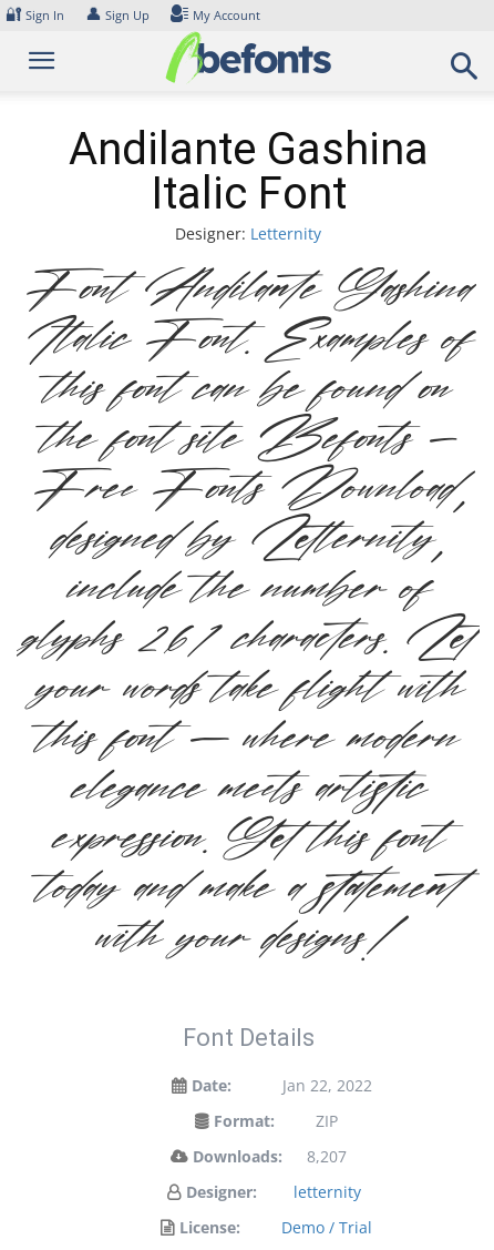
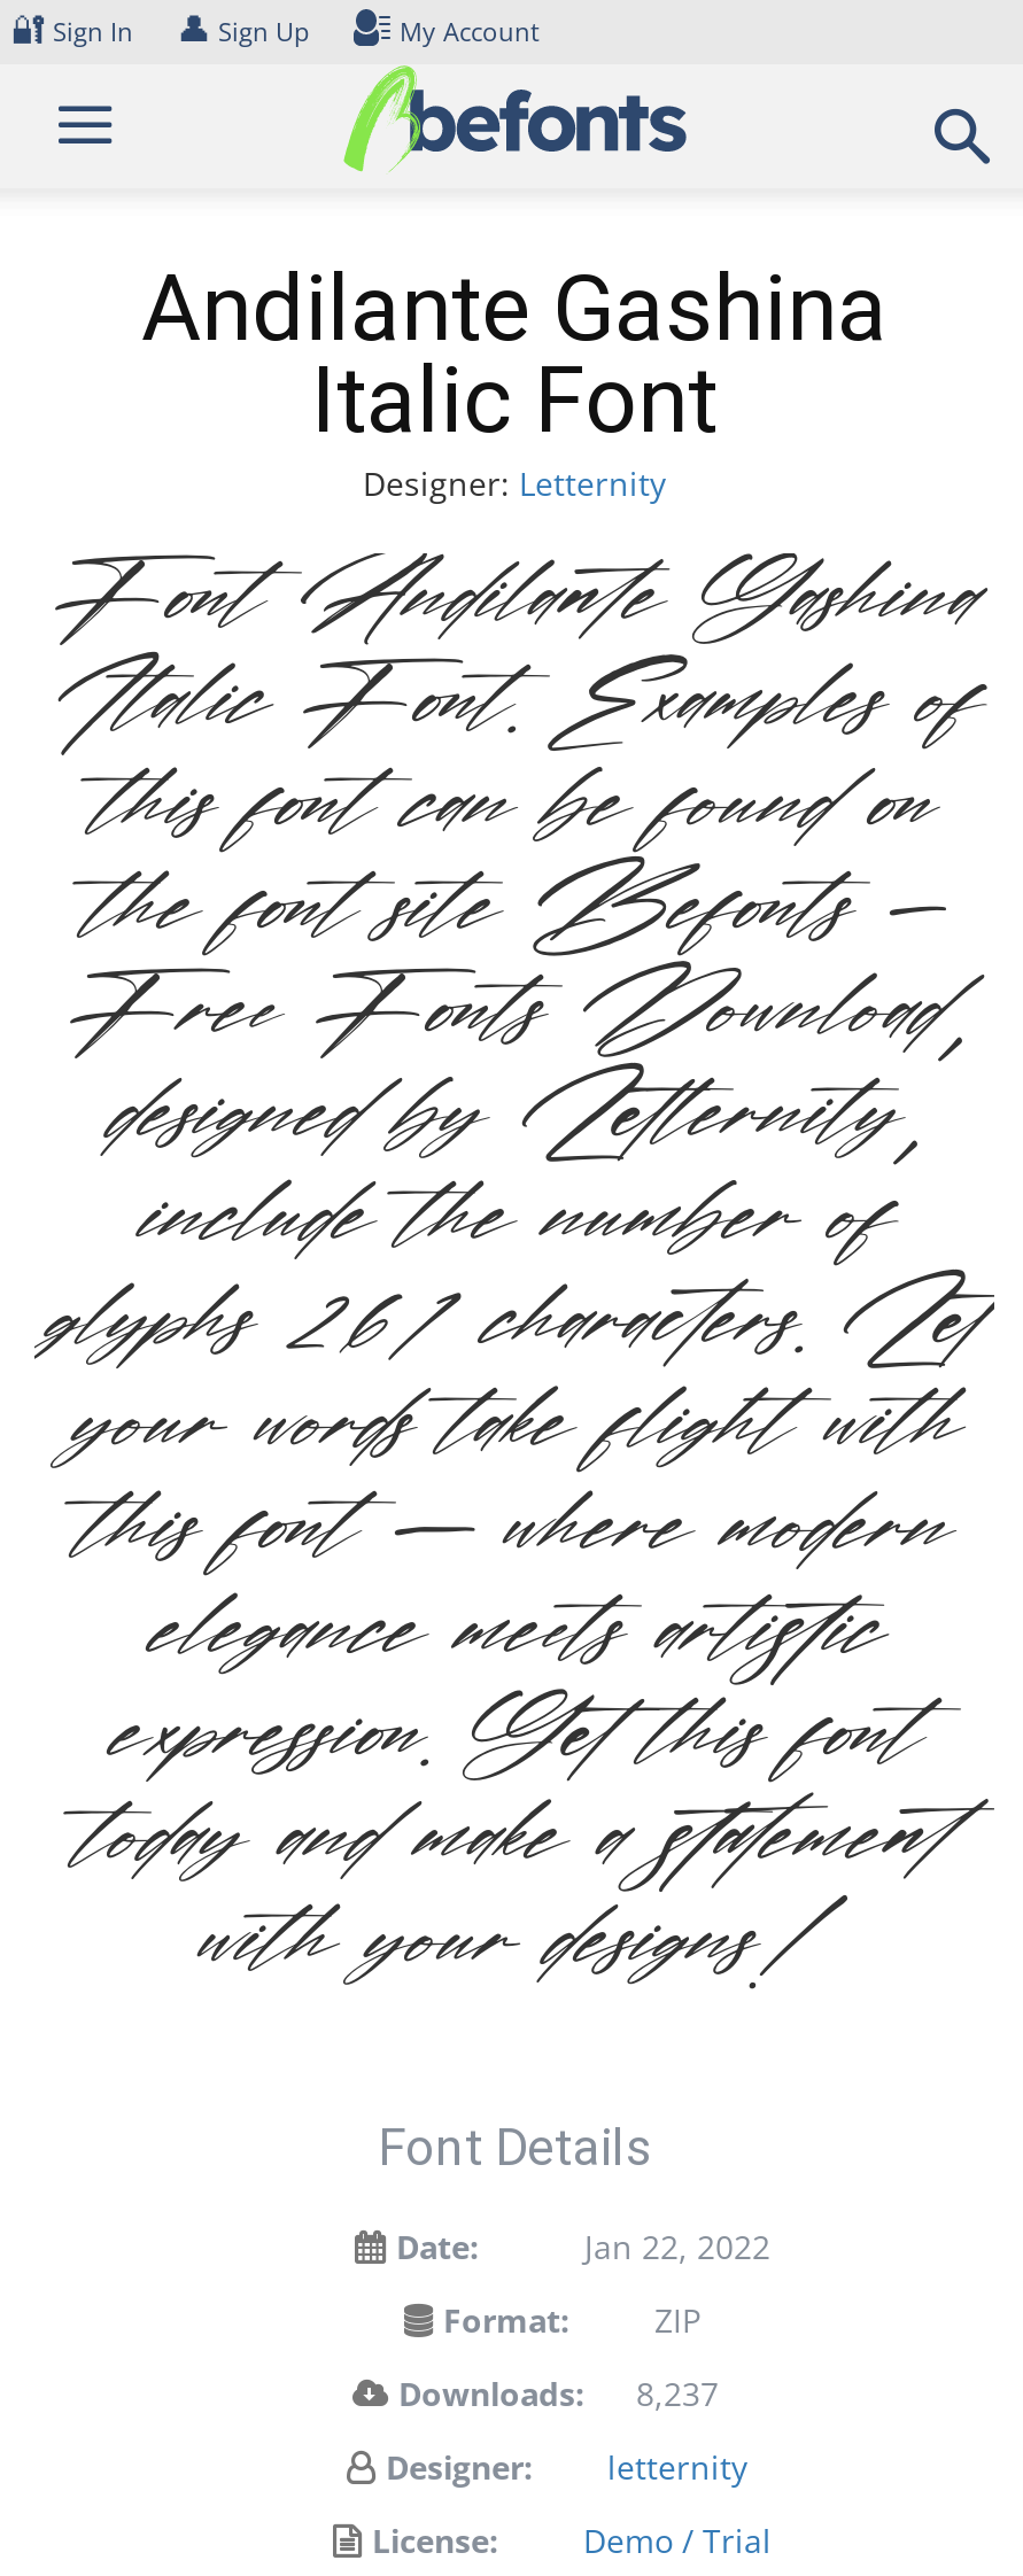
[192,1146,347,1167] Downloads: 8,207 -> [398,2372,719,2415] Downloads: 8,237

